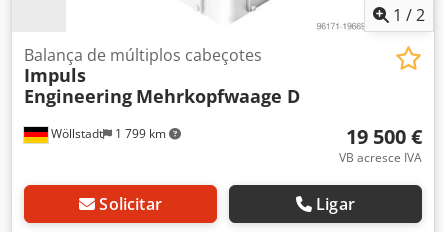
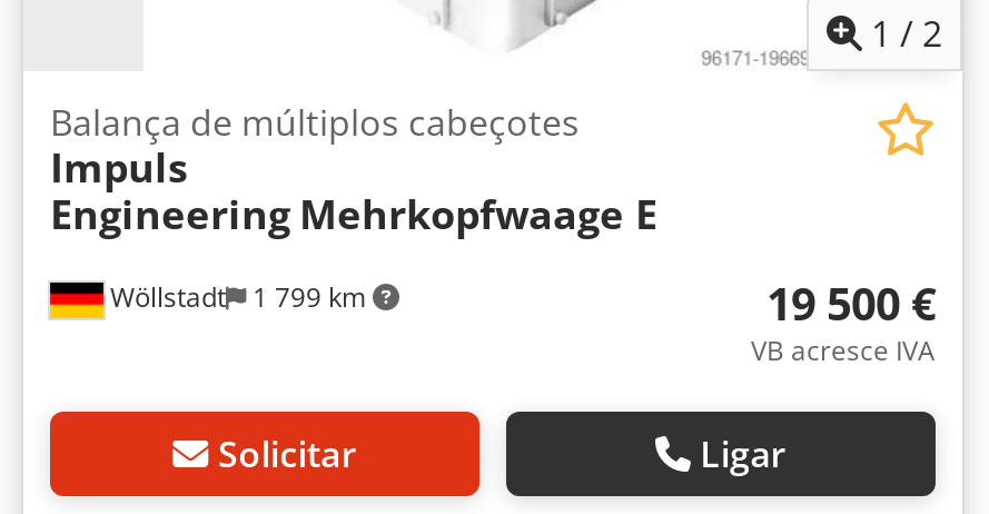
[24,84,300,108] Engineering Mehrkopfwaage D -> [50,188,657,241] Engineering Mehrkopfwaage E

